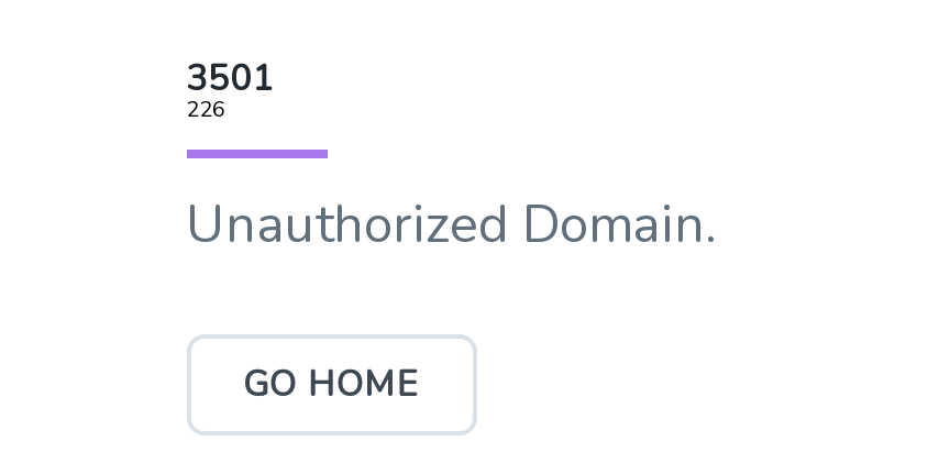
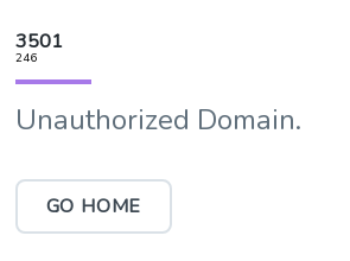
[186,95,225,125] 226 -> [15,50,36,66] 246

